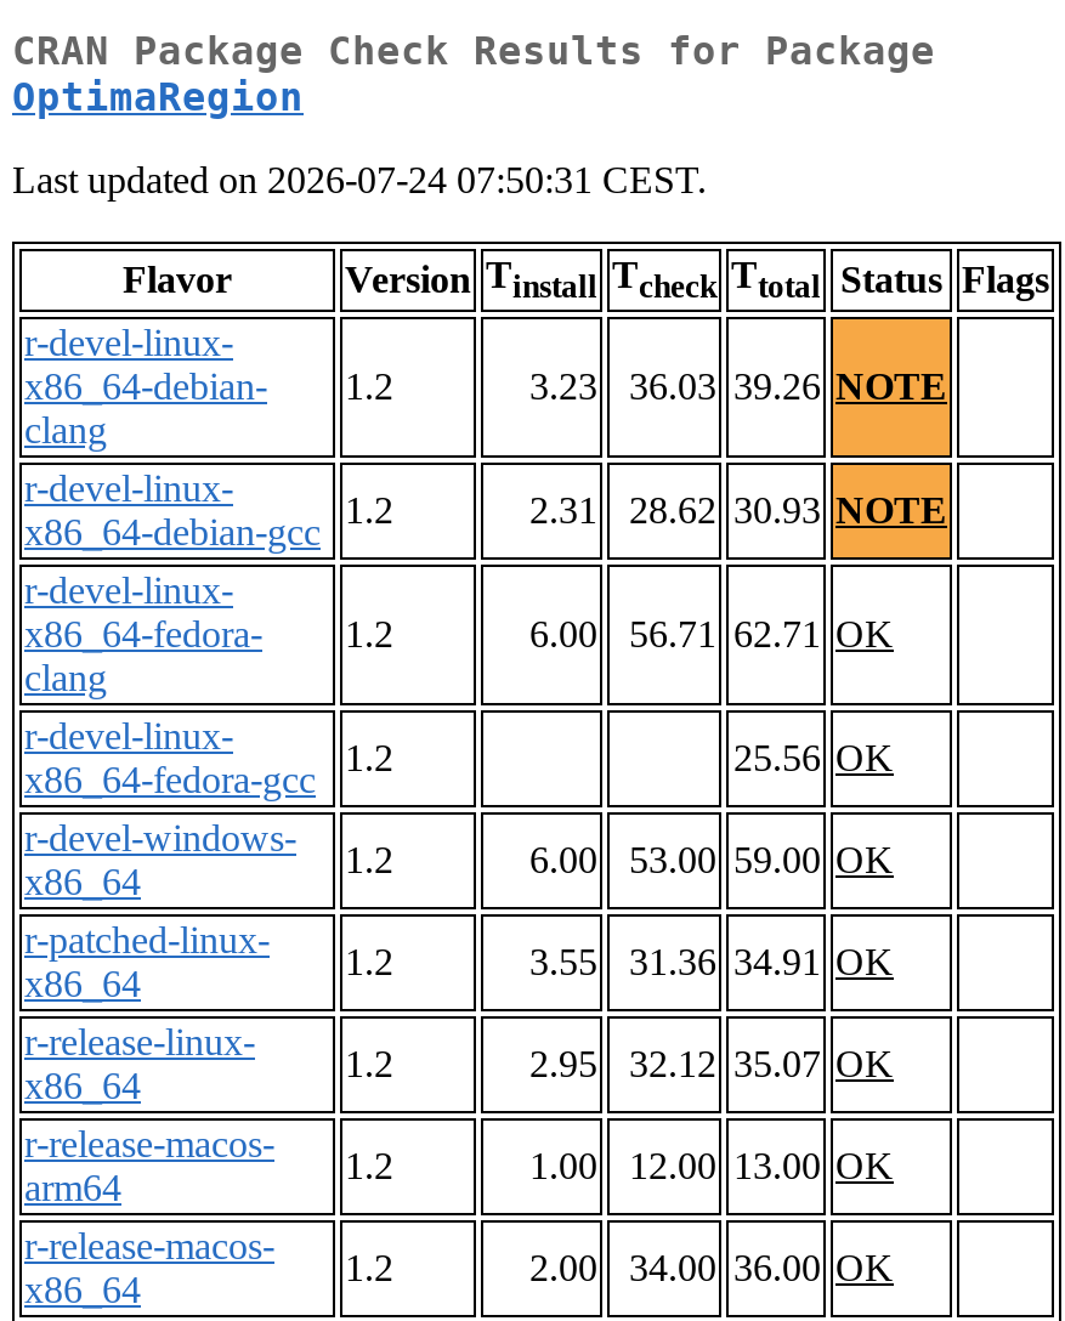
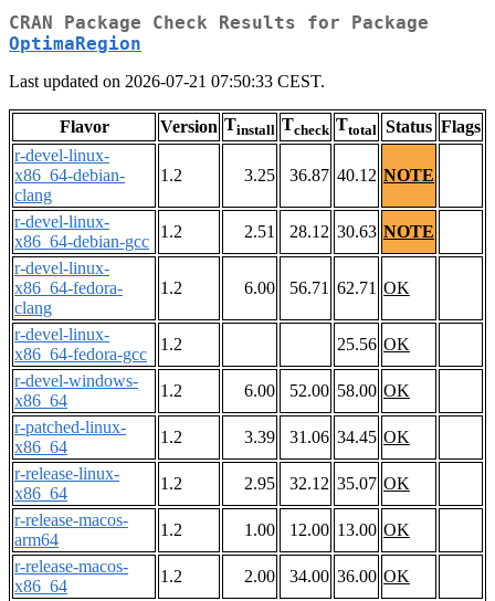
[12,160,707,201] Last updated on 2026-07-24 07:50:31 CEST. -> [9,72,325,91] Last updated on 2026-07-21 07:50:33 CEST.
[529,366,597,407] 3.23 -> [244,166,275,185] 3.25
[629,366,947,407] 36.03 39.26 NOTE -> [289,166,434,185] 36.87 40.12 NOTE
[529,490,597,531] 2.31 -> [244,222,275,241] 2.51
[629,490,947,531] 28.62 30.93 NOTE -> [289,222,434,241] 28.12 30.63 NOTE
[529,840,894,881] 6.00 53.00 59.00 OK -> [244,381,410,400] 6.00 52.00 58.00 OK
[529,942,597,983] 3.55 -> [244,428,275,447] 3.39
[629,942,894,983] 31.36 34.91 OK -> [289,428,410,447] 31.06 34.45 OK

